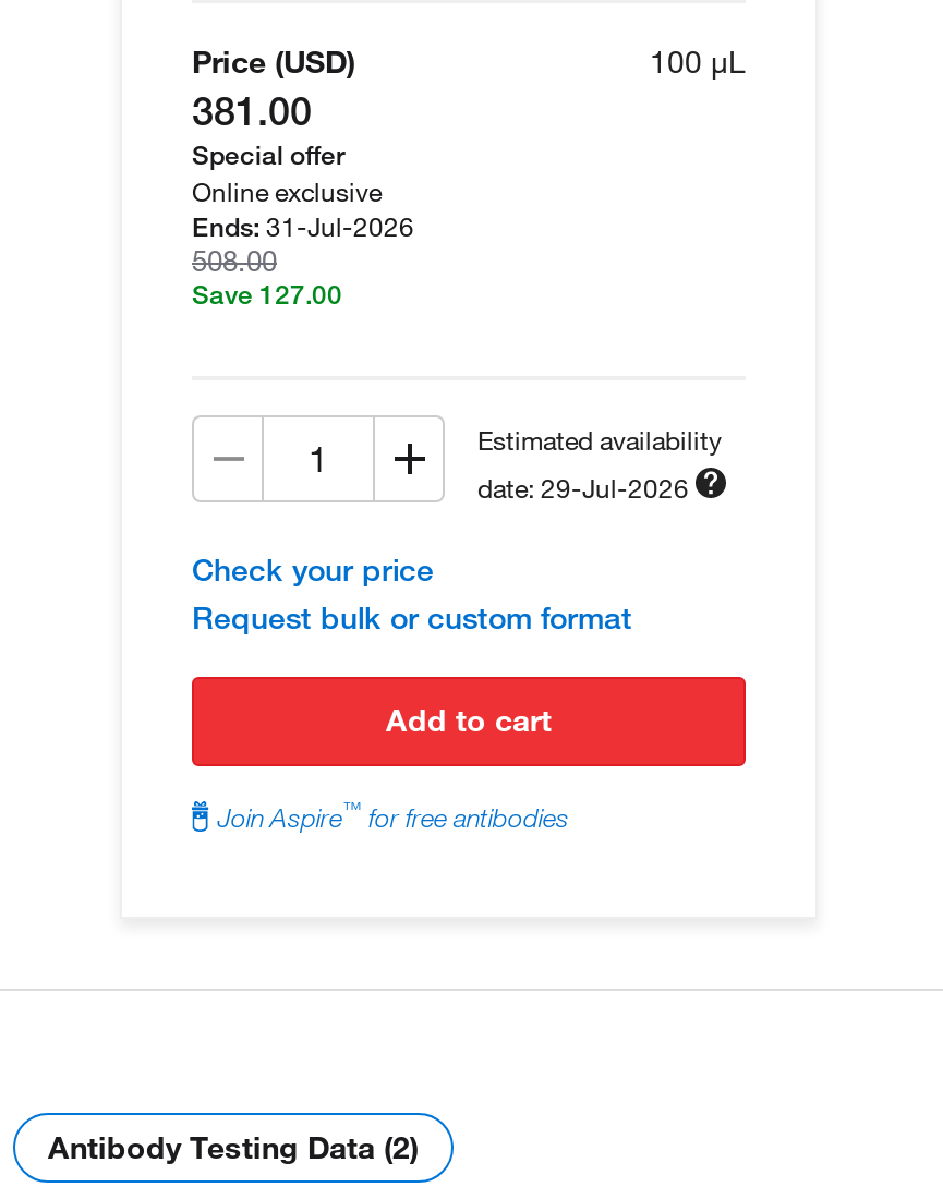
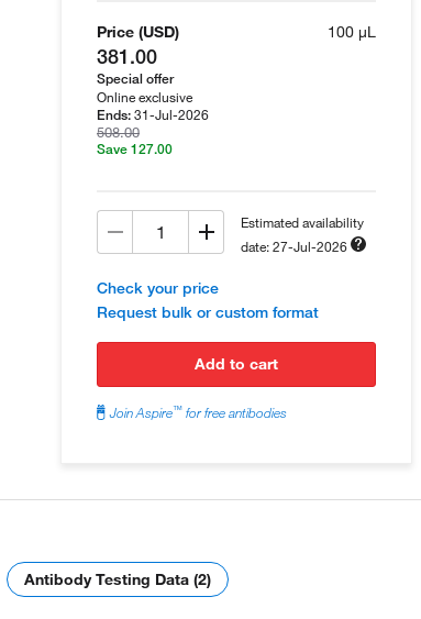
[477,469,689,504] date: 29-Jul-2026 -> [241,237,347,255] date: 27-Jul-2026

